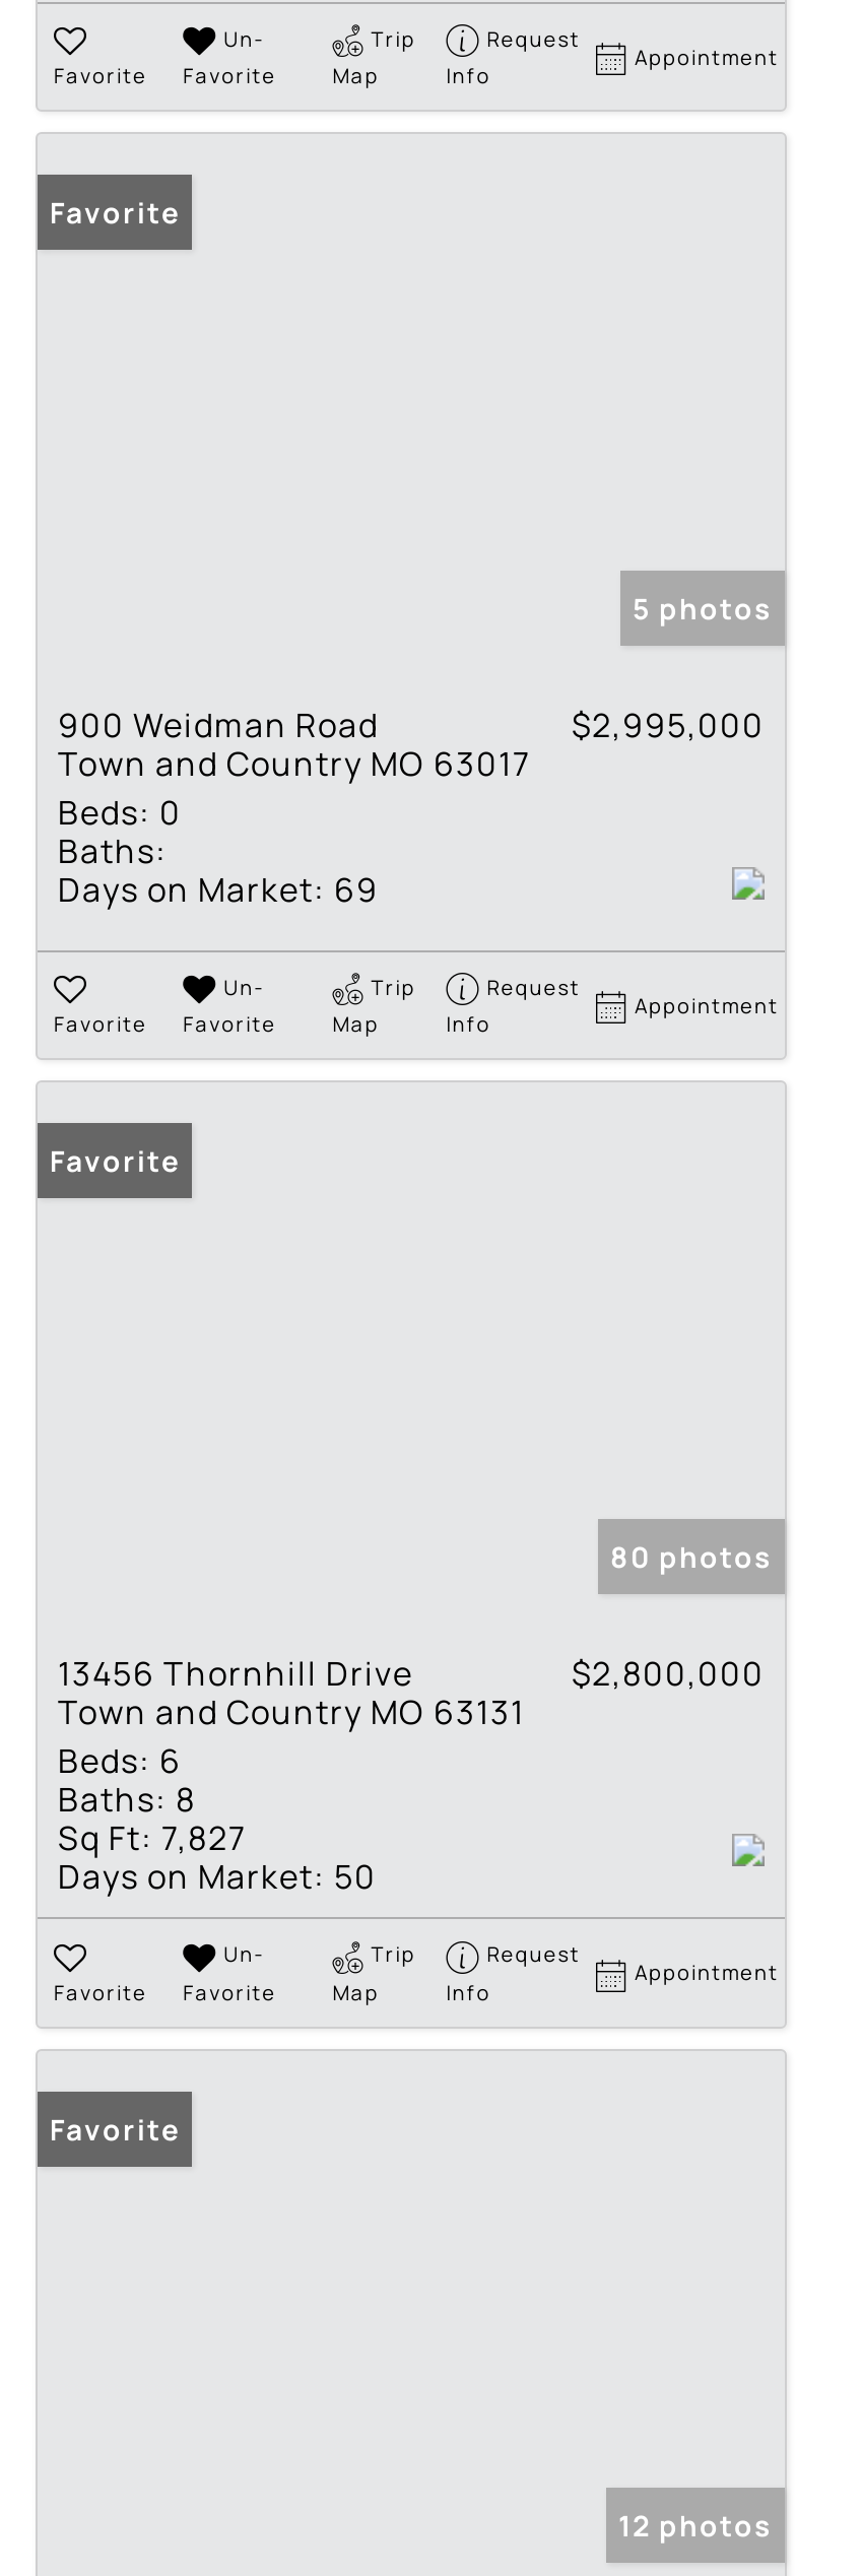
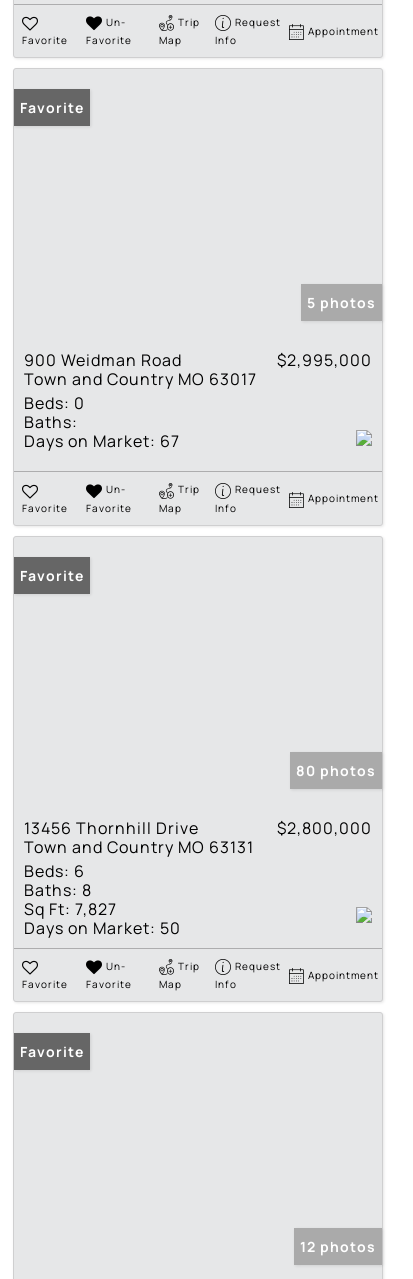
[58,867,379,912] Days on Market: 69 -> [24,430,180,452] Days on Market: 67

